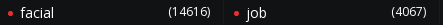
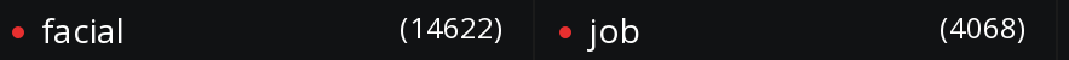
[168,3,210,20] (14616) -> [400,7,501,48] (14622)
[391,3,426,20] (4067) -> [939,7,1024,48] (4068)

